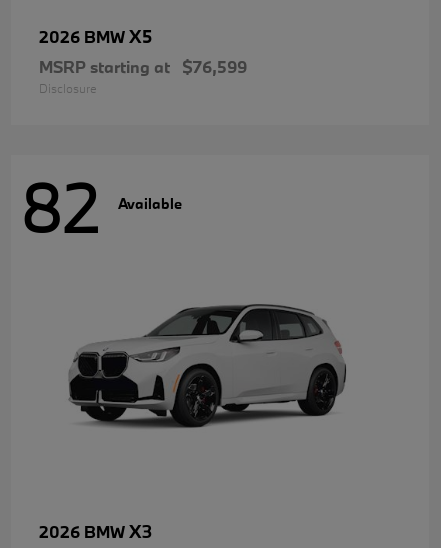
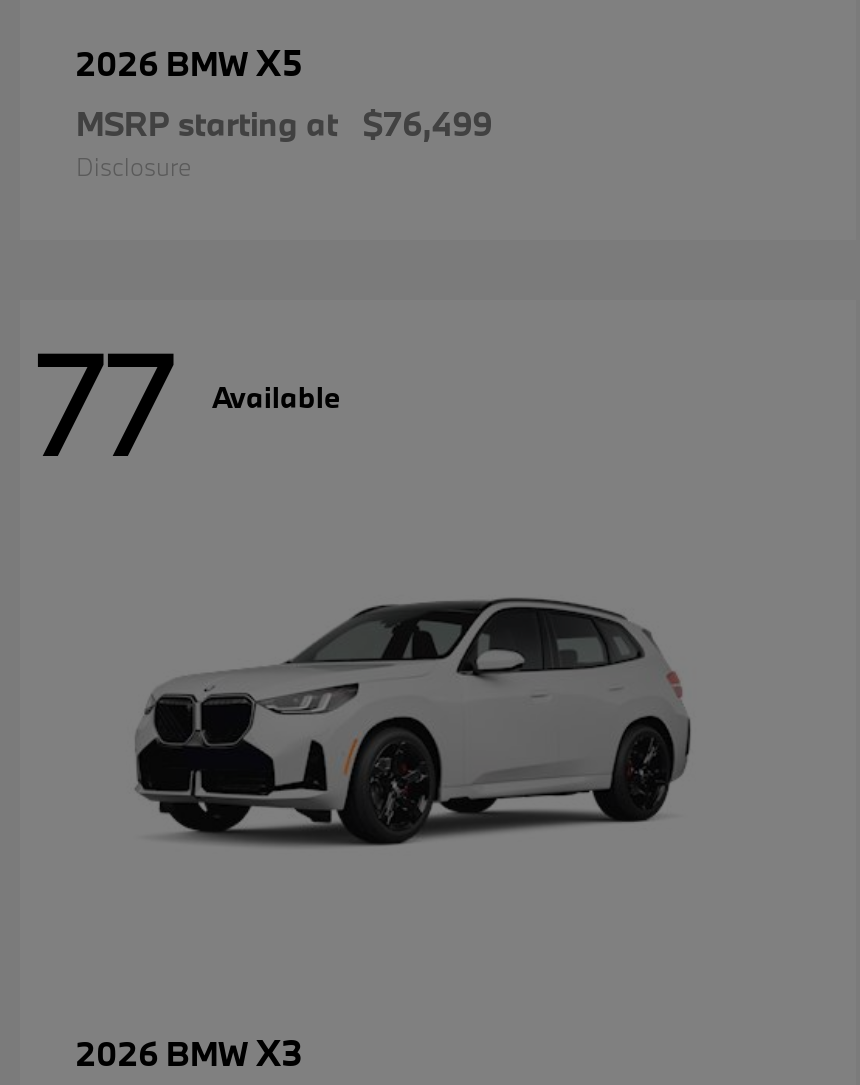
[39,56,247,77] MSRP starting at $76,599 -> [76,103,492,145] MSRP starting at $76,499
[19,164,182,251] 82 Available -> [36,318,340,492] 77 Available

